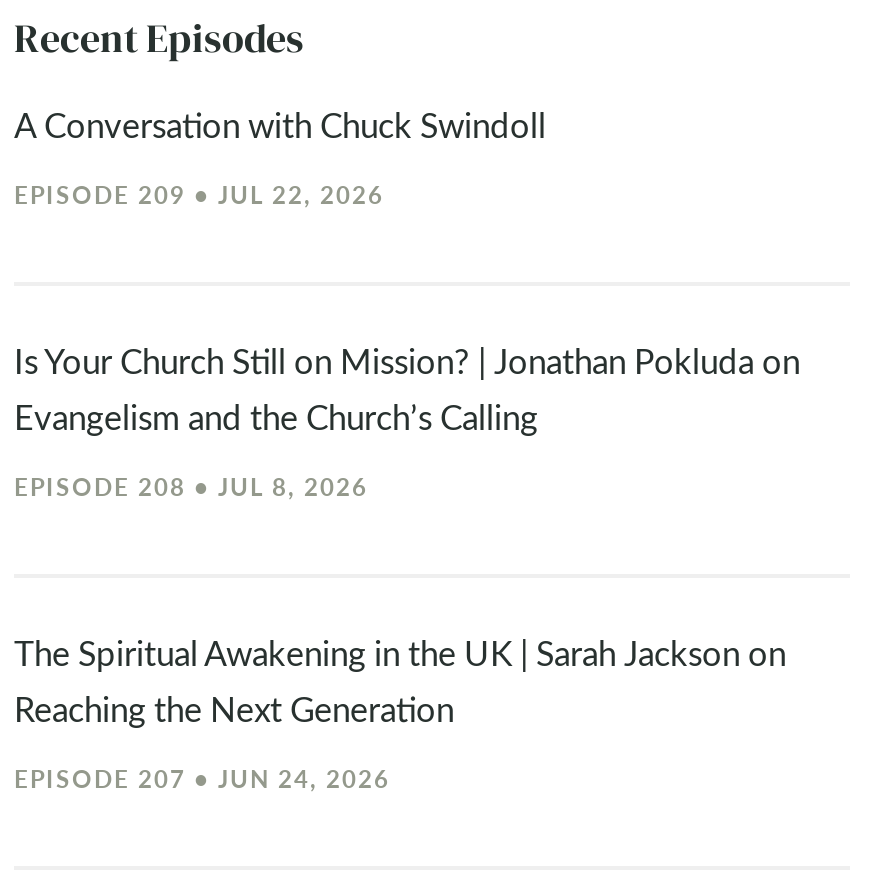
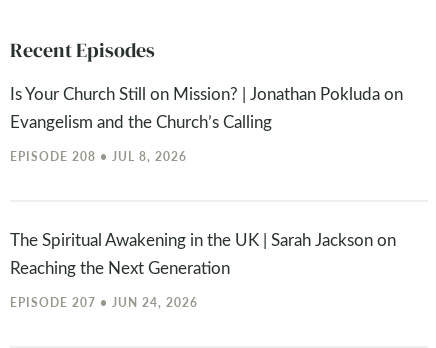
[14,102,546,210] A Conversation with Chuck Swindoll | EPISODE 209 • JUL 22, 2026 -> none

